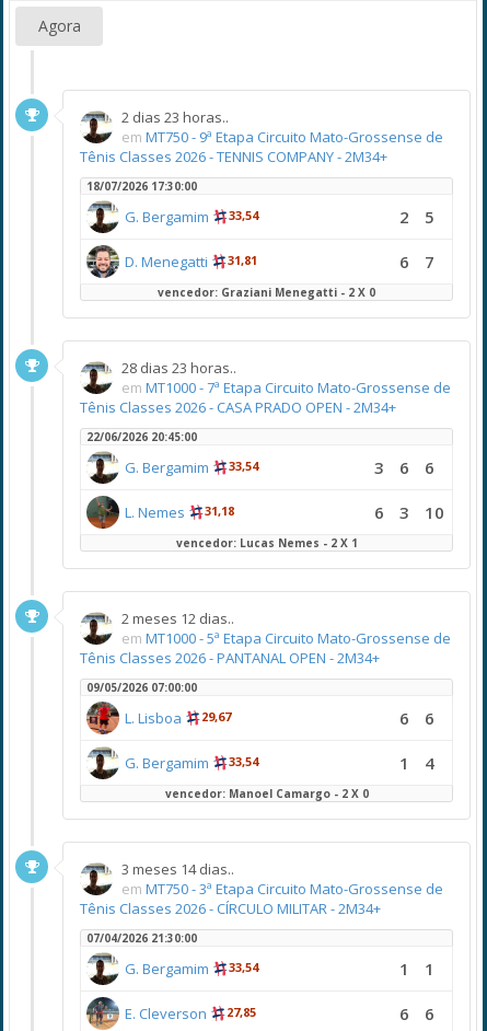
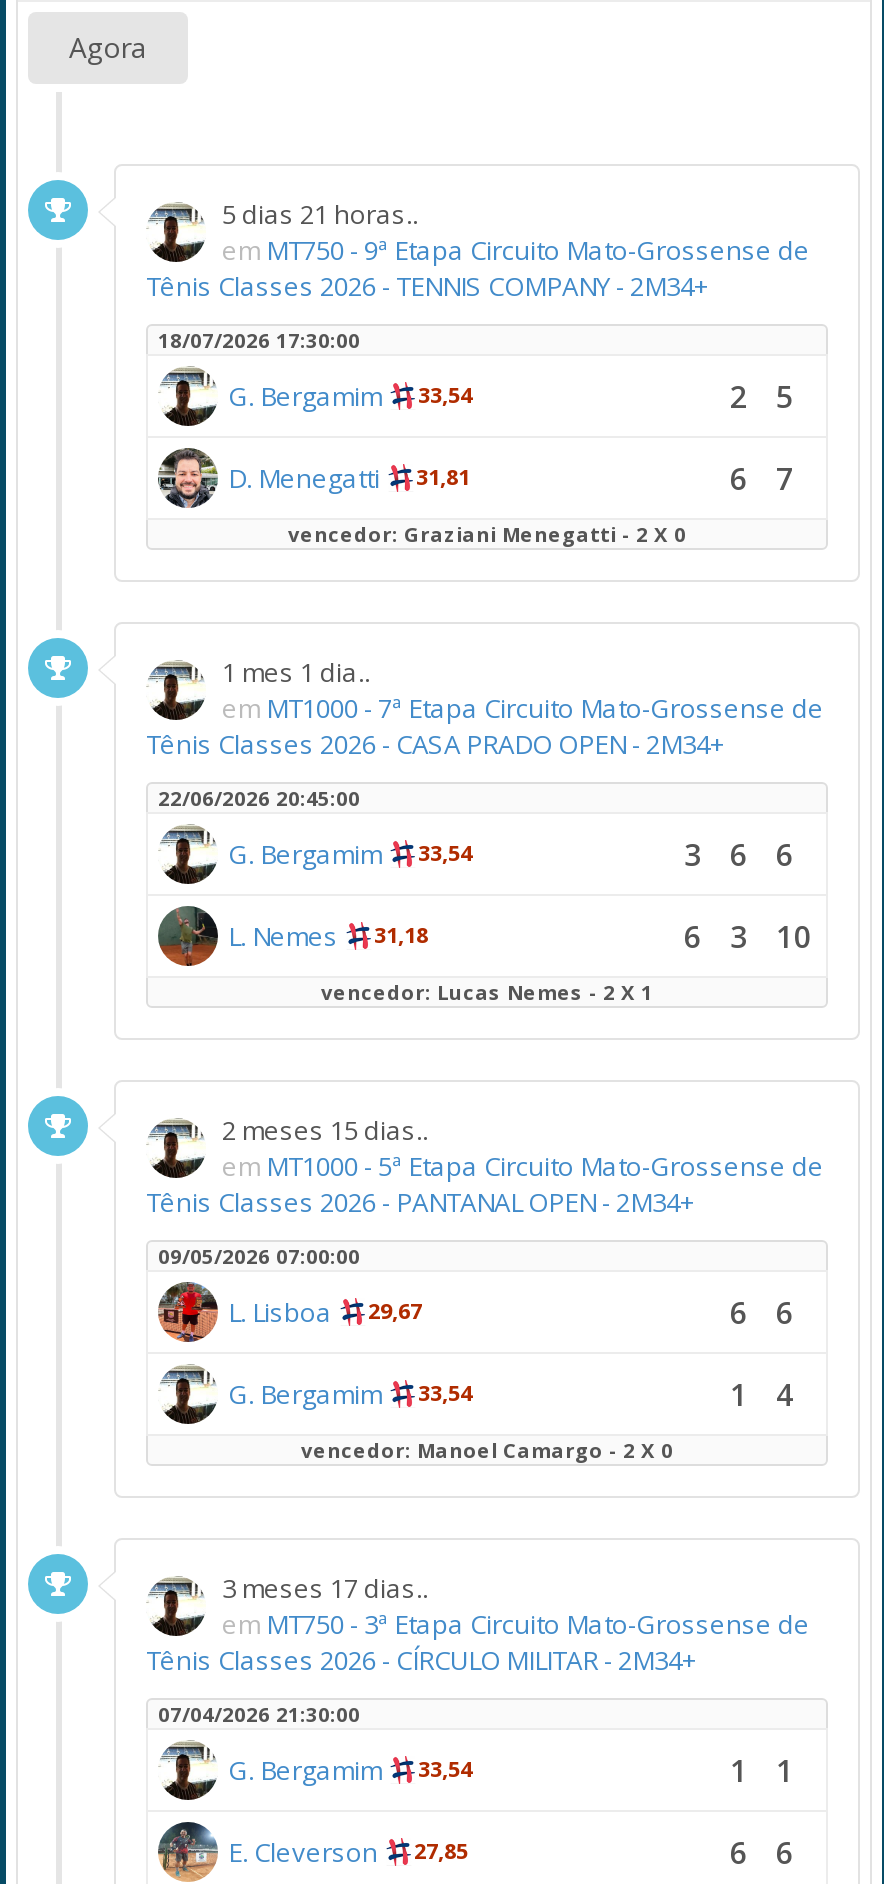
[121,107,229,127] 2 dias 23 horas.. -> [222,196,418,232] 5 dias 21 horas..
[121,358,236,378] 28 dias 23 horas.. -> [222,654,370,690] 1 mes 1 dia..
[121,609,234,628] 2 meses 12 dias.. -> [222,1112,428,1148] 2 meses 15 dias..
[121,859,234,879] 3 meses 14 dias.. -> [222,1570,428,1606] 3 meses 17 dias..

